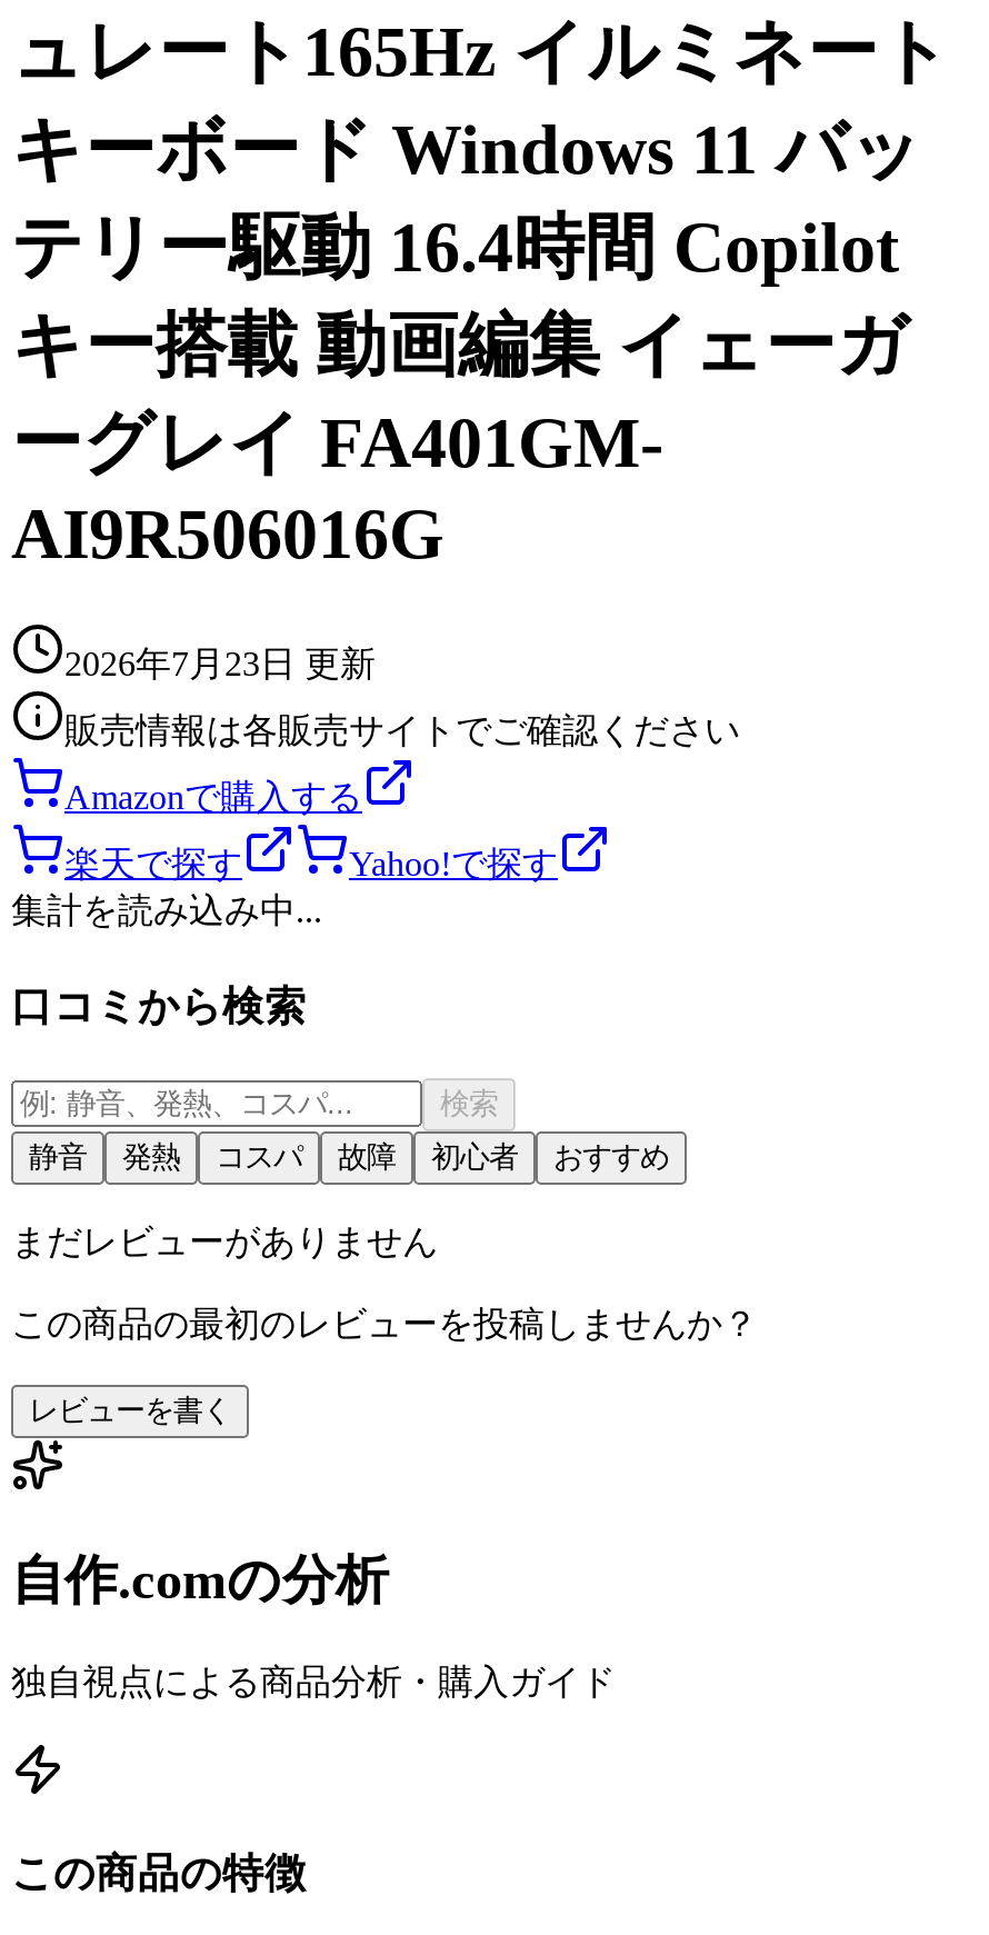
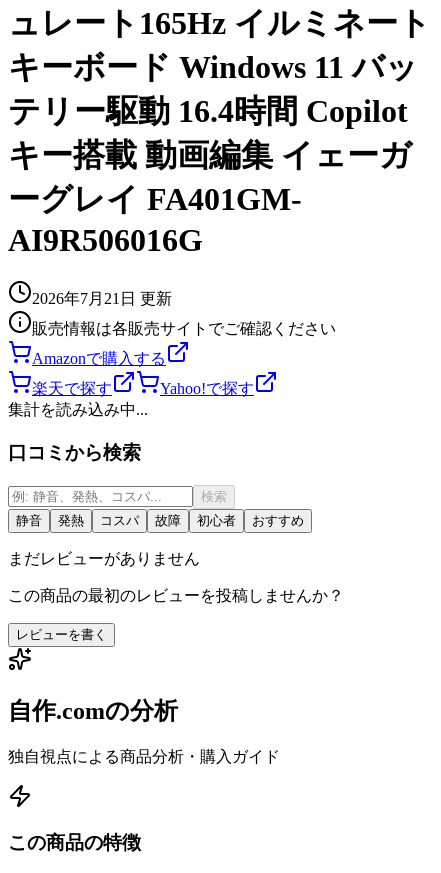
[64,646,376,683] 2026年7月23日 更新 -> [32,290,172,307] 2026年7月21日 更新

